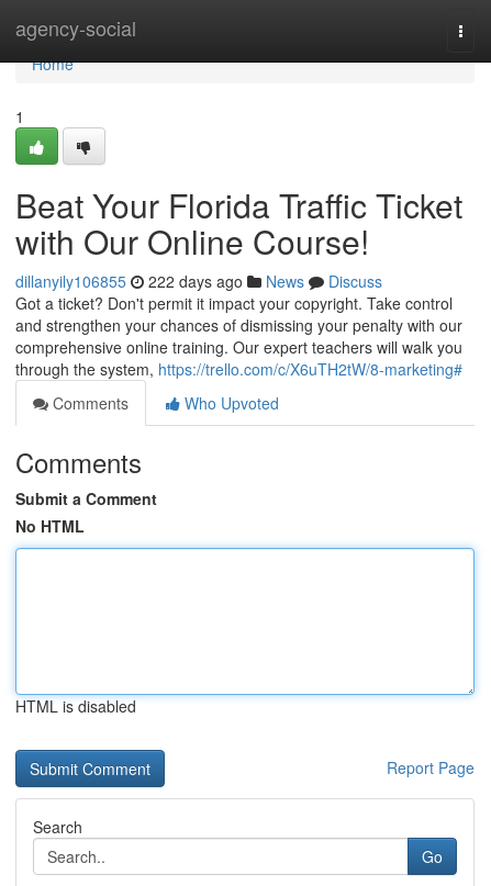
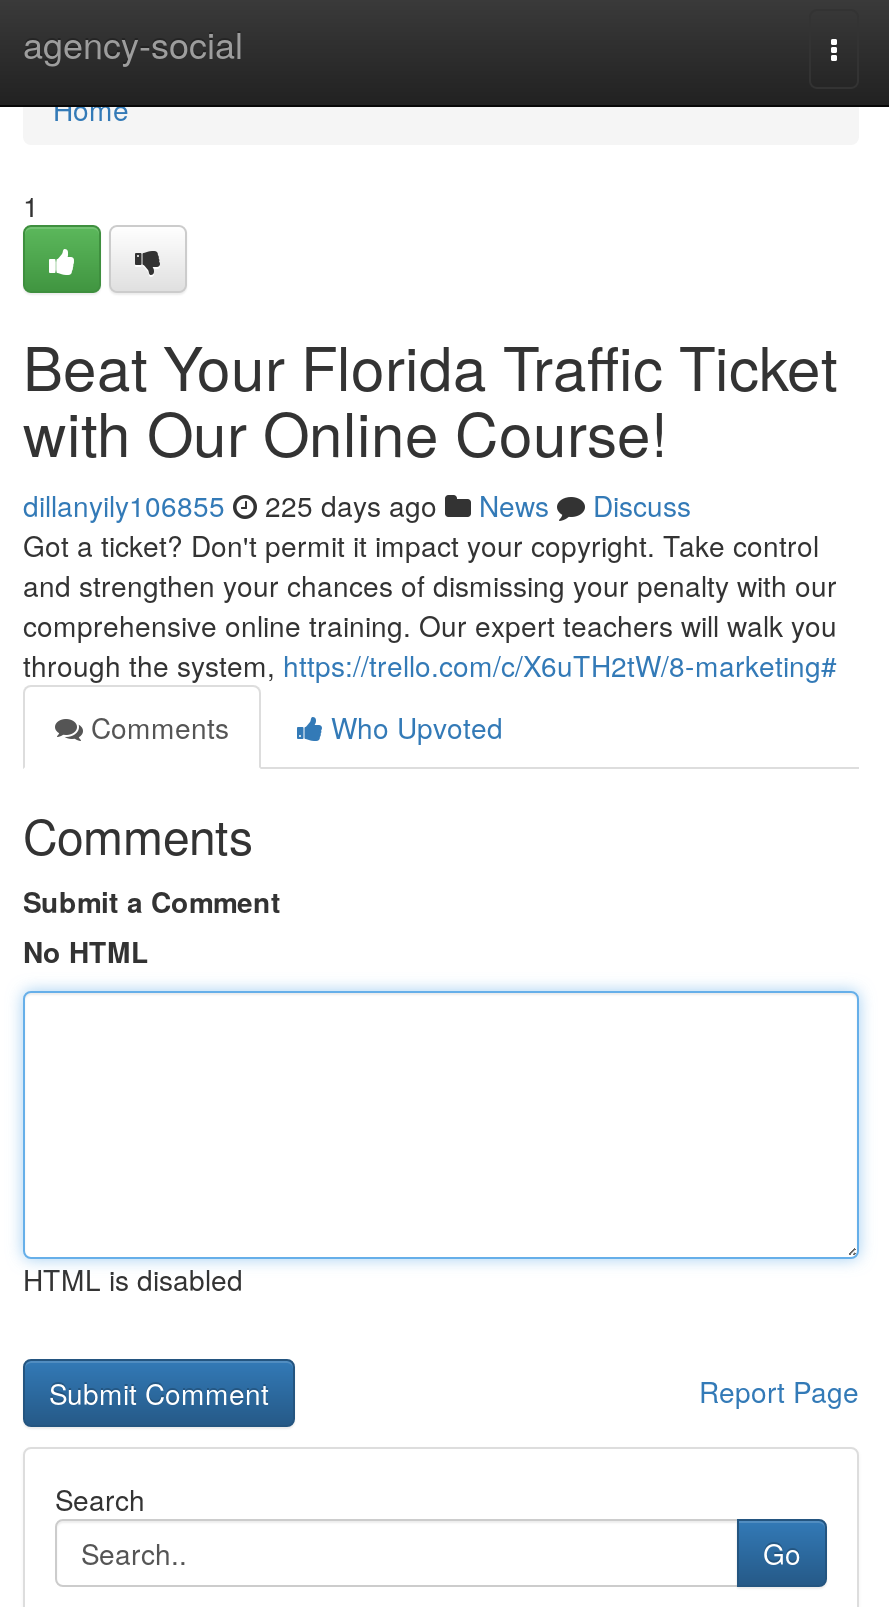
[15,270,382,292] dillanyily106855 222 days ago News Discuss -> [23,485,691,525] dillanyily106855 225 days ago News Discuss

